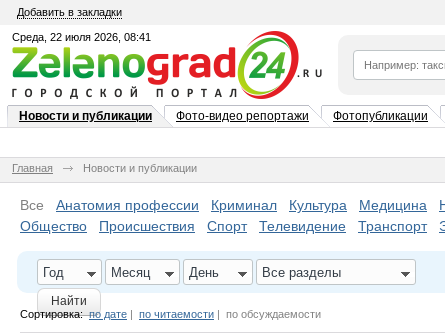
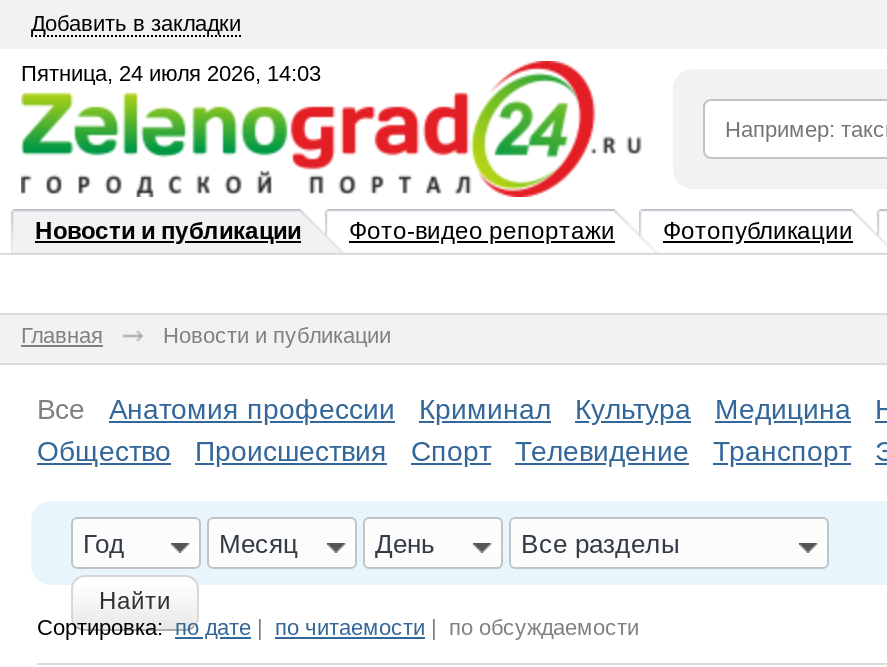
[12,31,151,43] Среда, 22 июля 2026, 08:41 -> [21,61,321,85] Пятница, 24 июля 2026, 14:03

